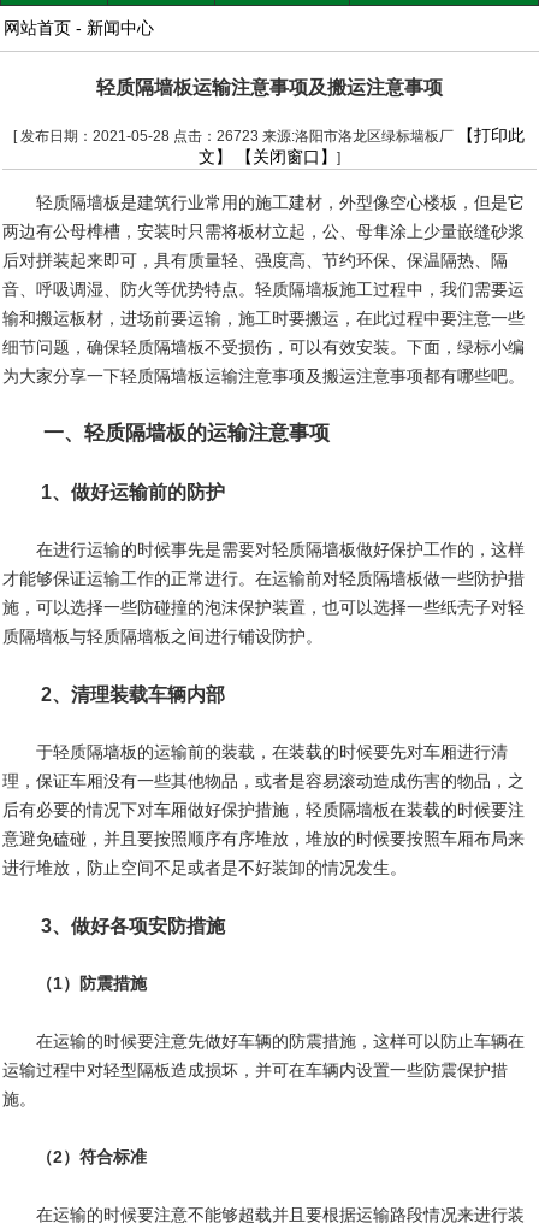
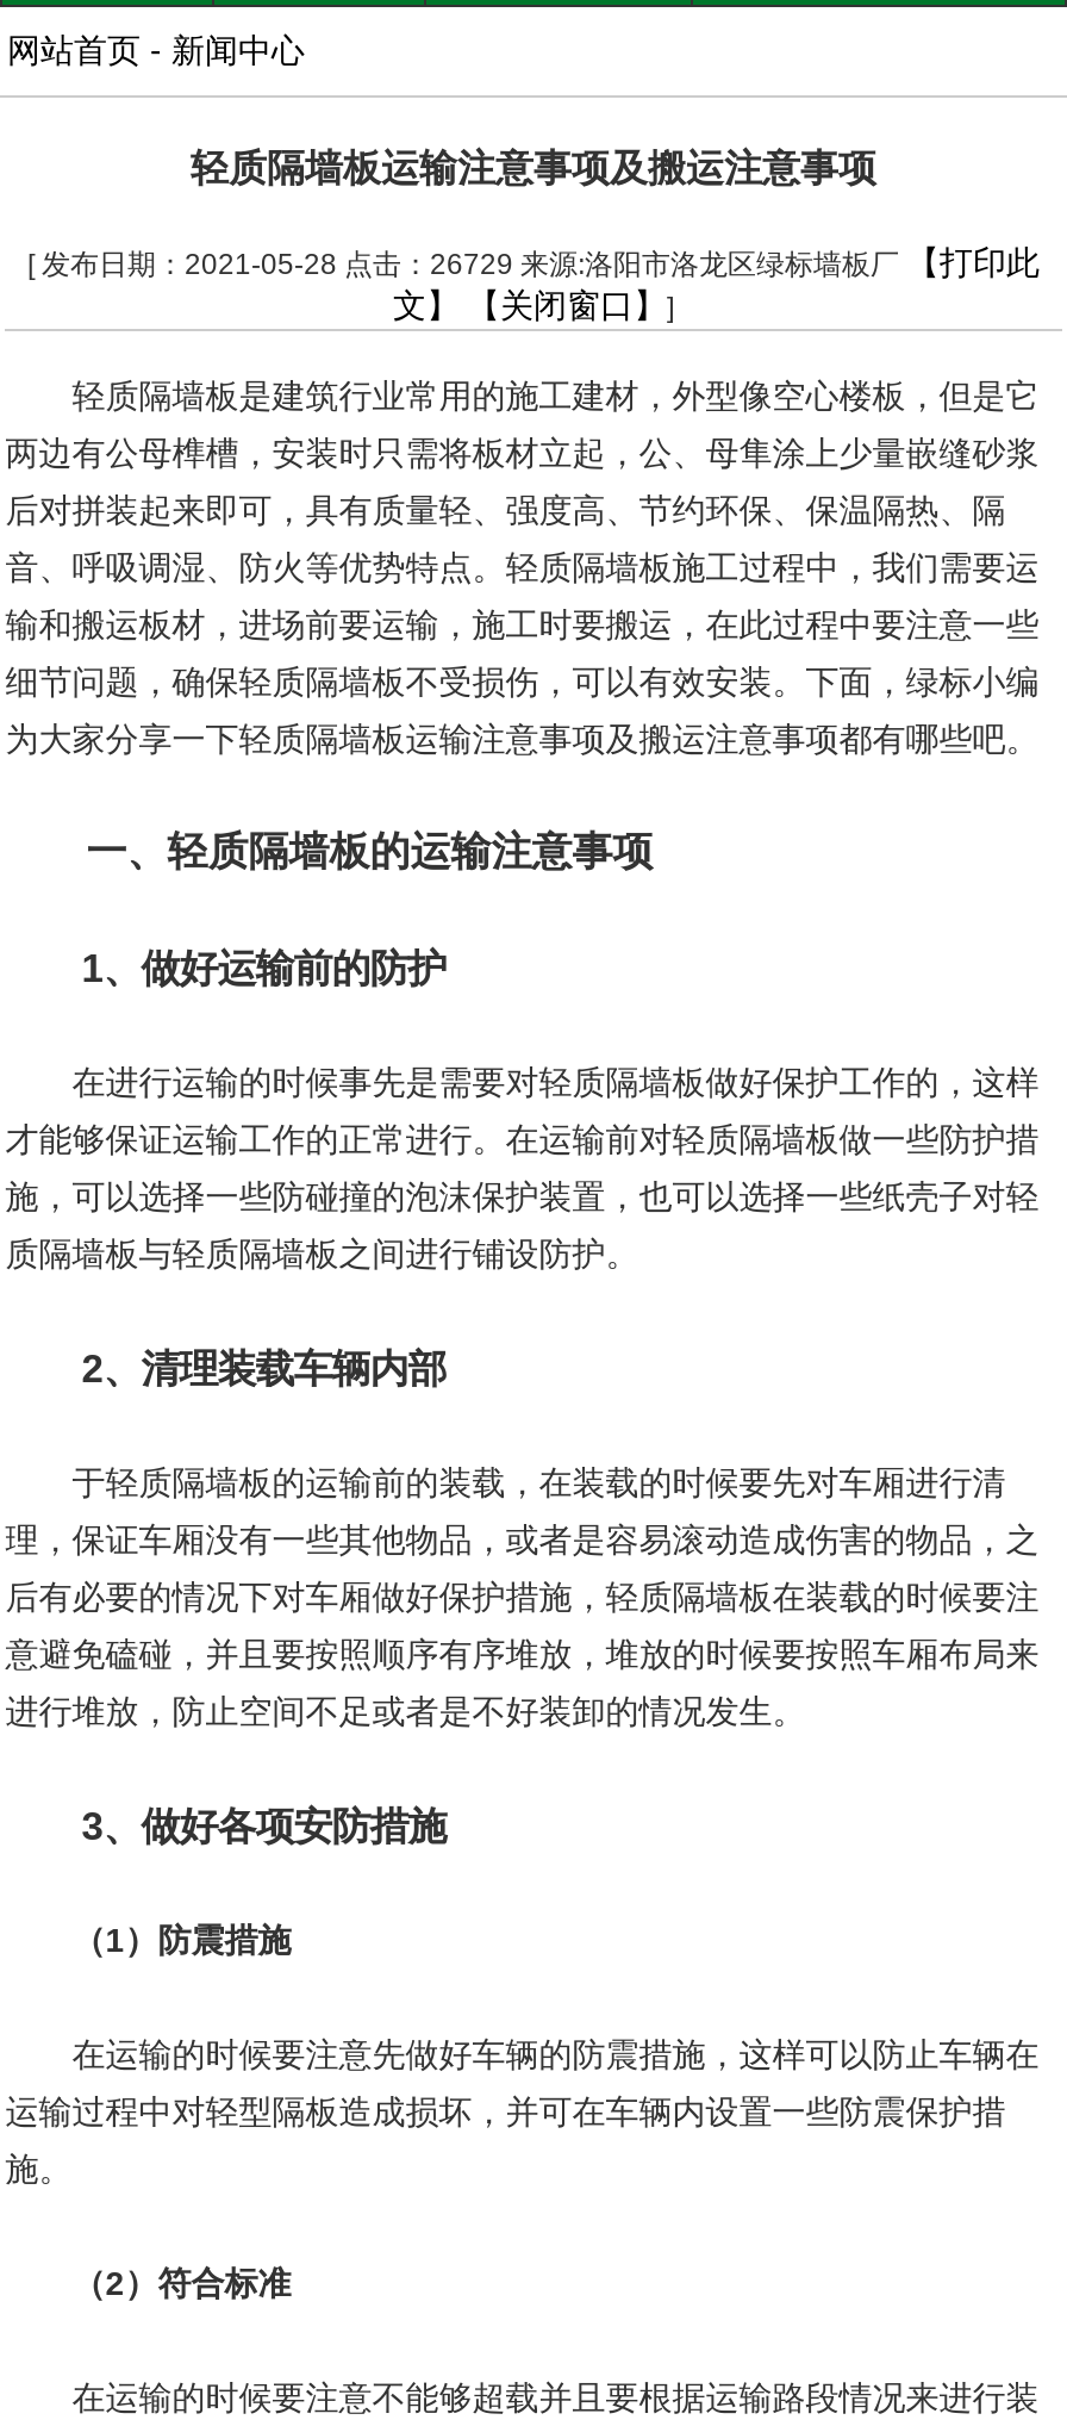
[14,125,525,145] [ 发布日期：2021-05-28 点击：26723 来源:洛阳市洛龙区绿标墙板厂【打印此 -> [27,243,1040,281] [ 发布日期：2021-05-28 点击：26729 来源:洛阳市洛龙区绿标墙板厂【打印此

